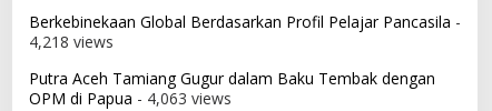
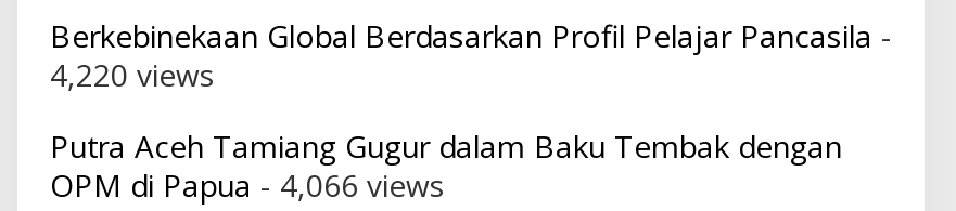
[29,31,114,52] 4,218 views -> [50,54,215,95] 4,220 views
[29,87,232,108] OPM di Papua - 4,063 views -> [50,164,445,206] OPM di Papua - 4,066 views

